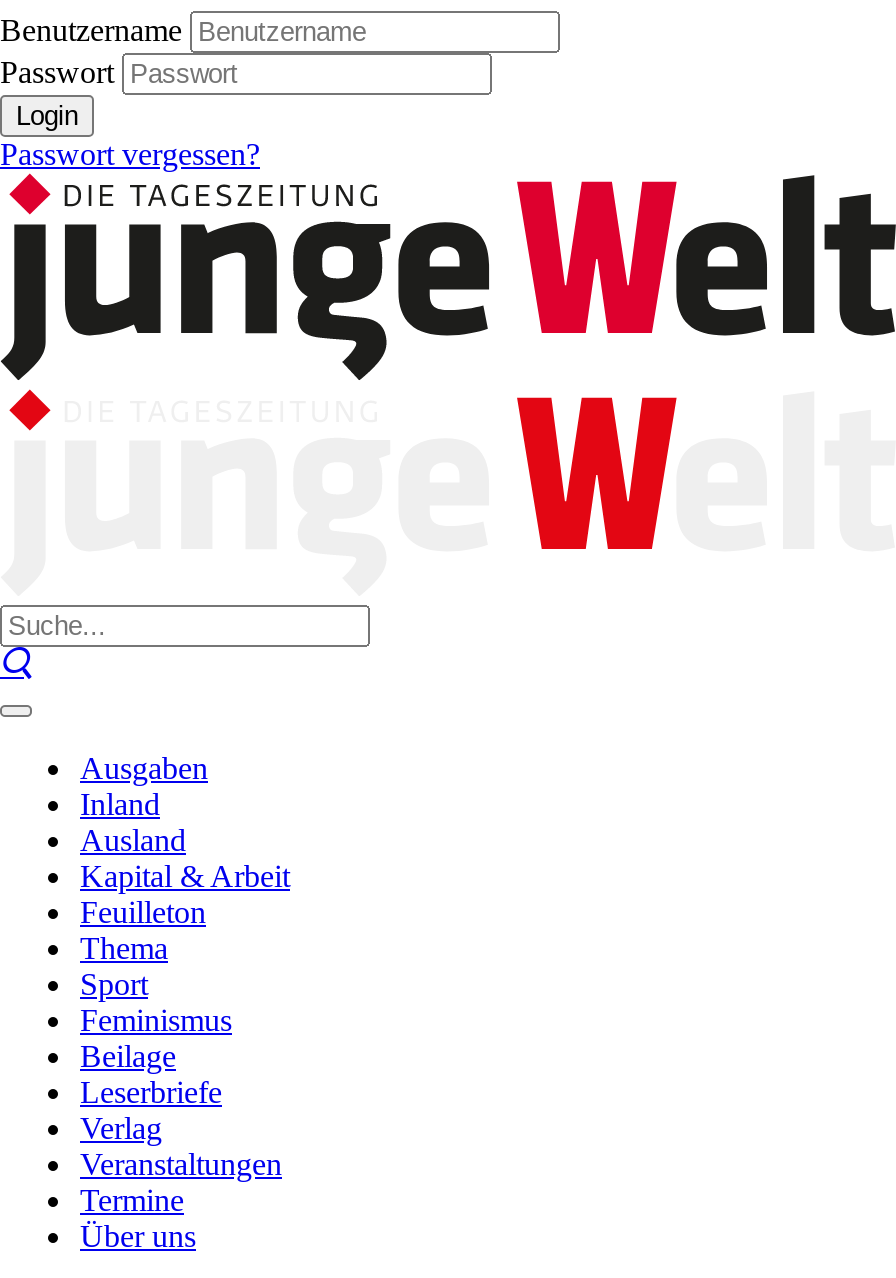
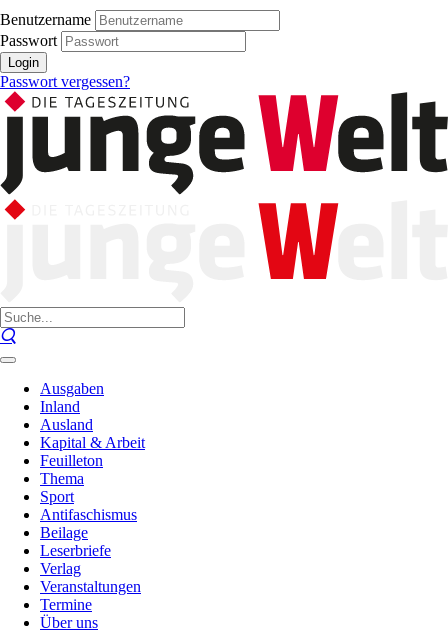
[80,1003,232,1037] Feminismus -> [40,506,137,523] Antifaschismus

